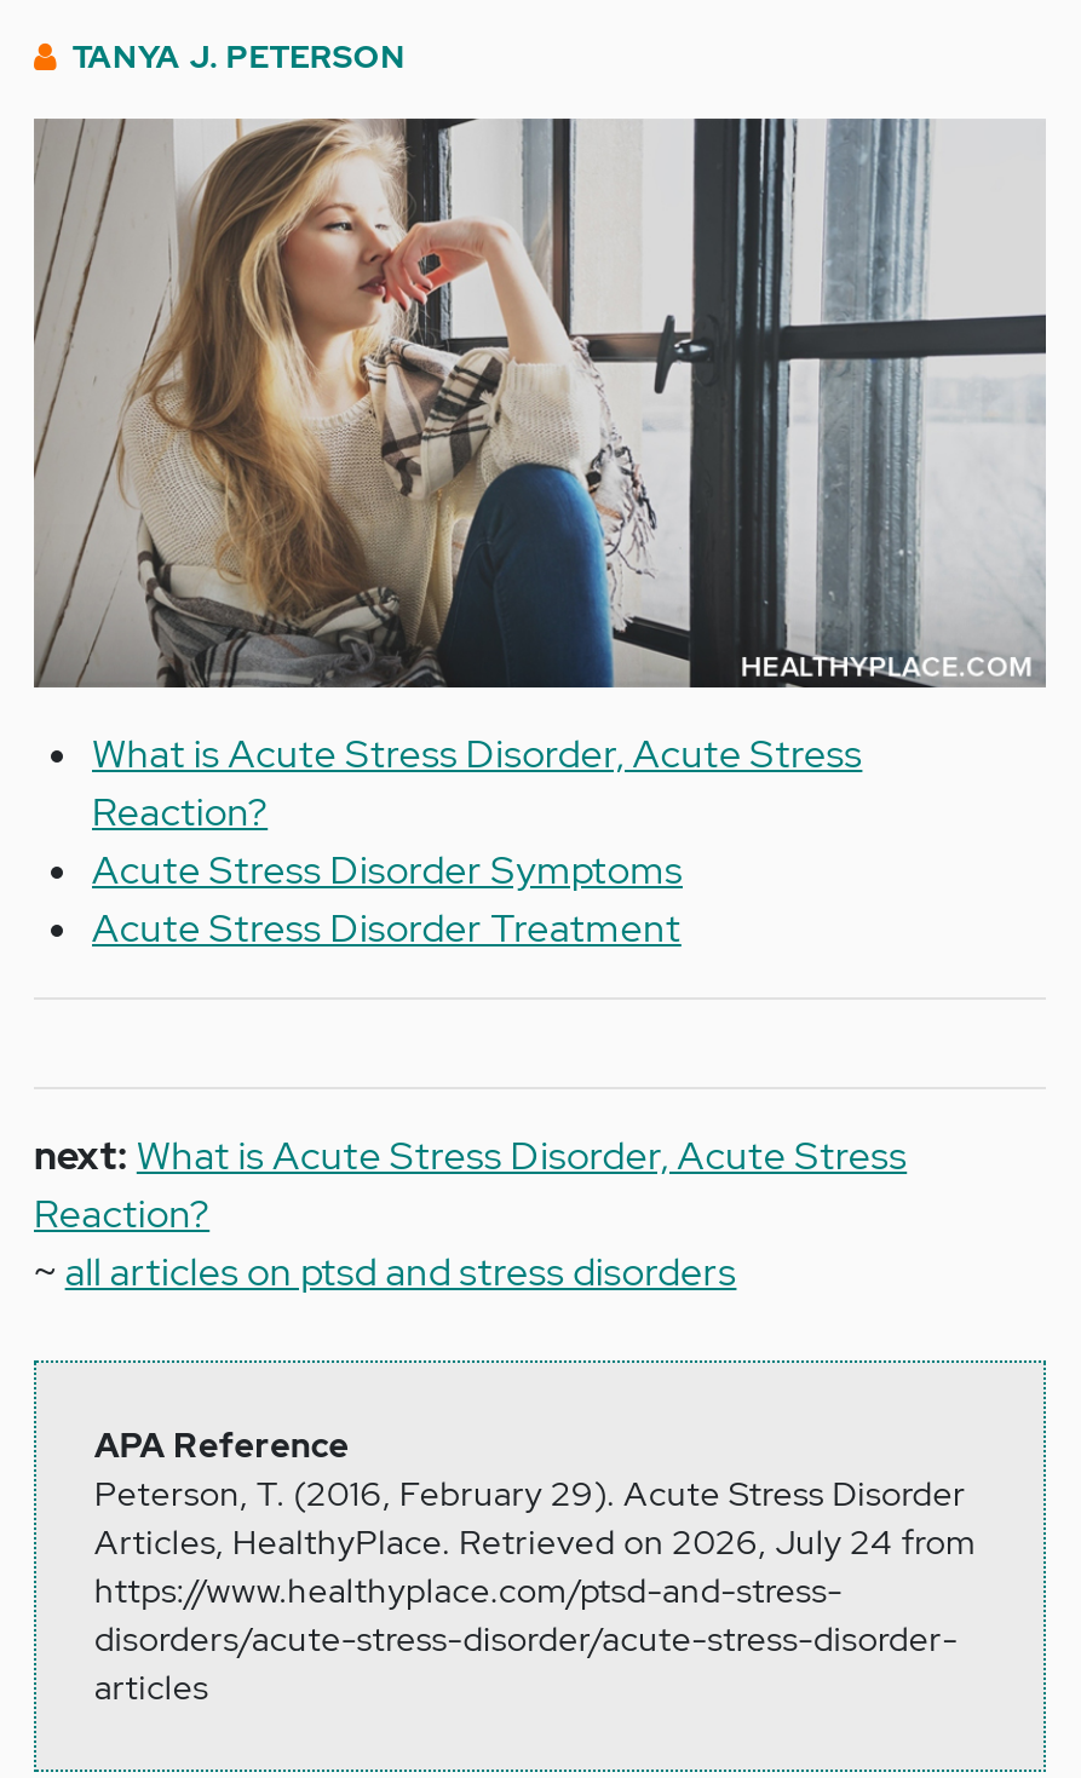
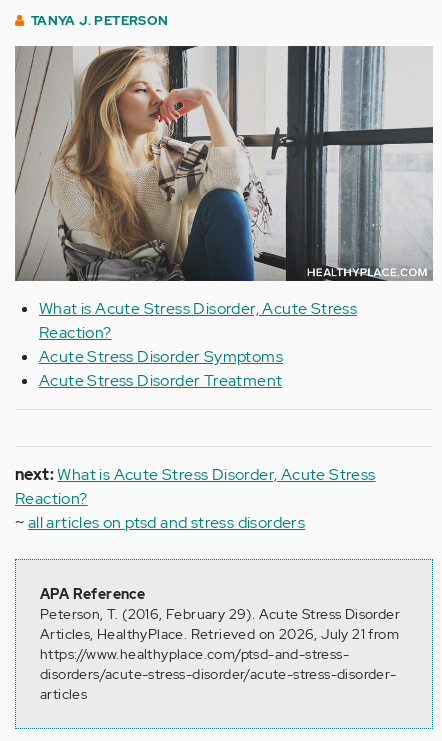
[94,1520,976,1564] Articles, HealthyPlace. Retrieved on 2026, July 24 from -> [40,625,399,643] Articles, HealthyPlace. Retrieved on 2026, July 21 from

